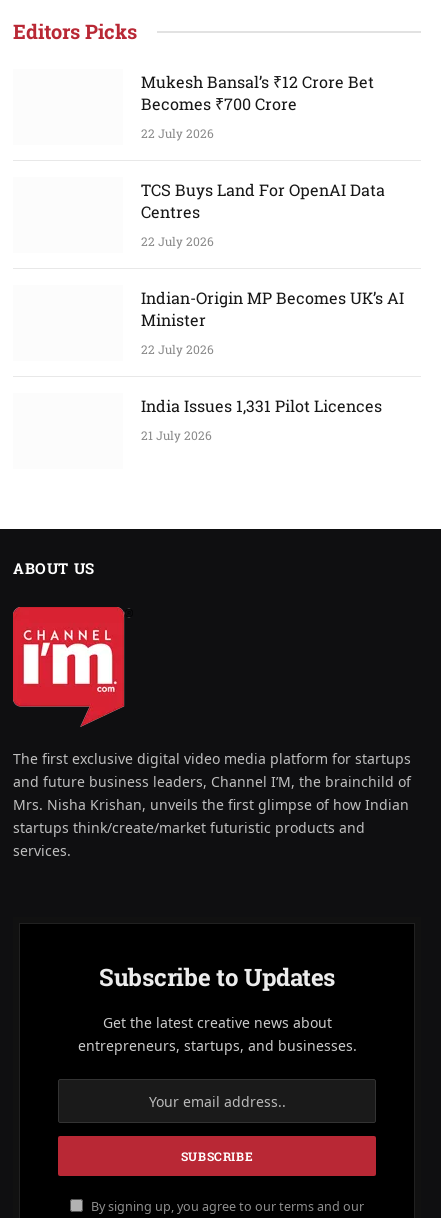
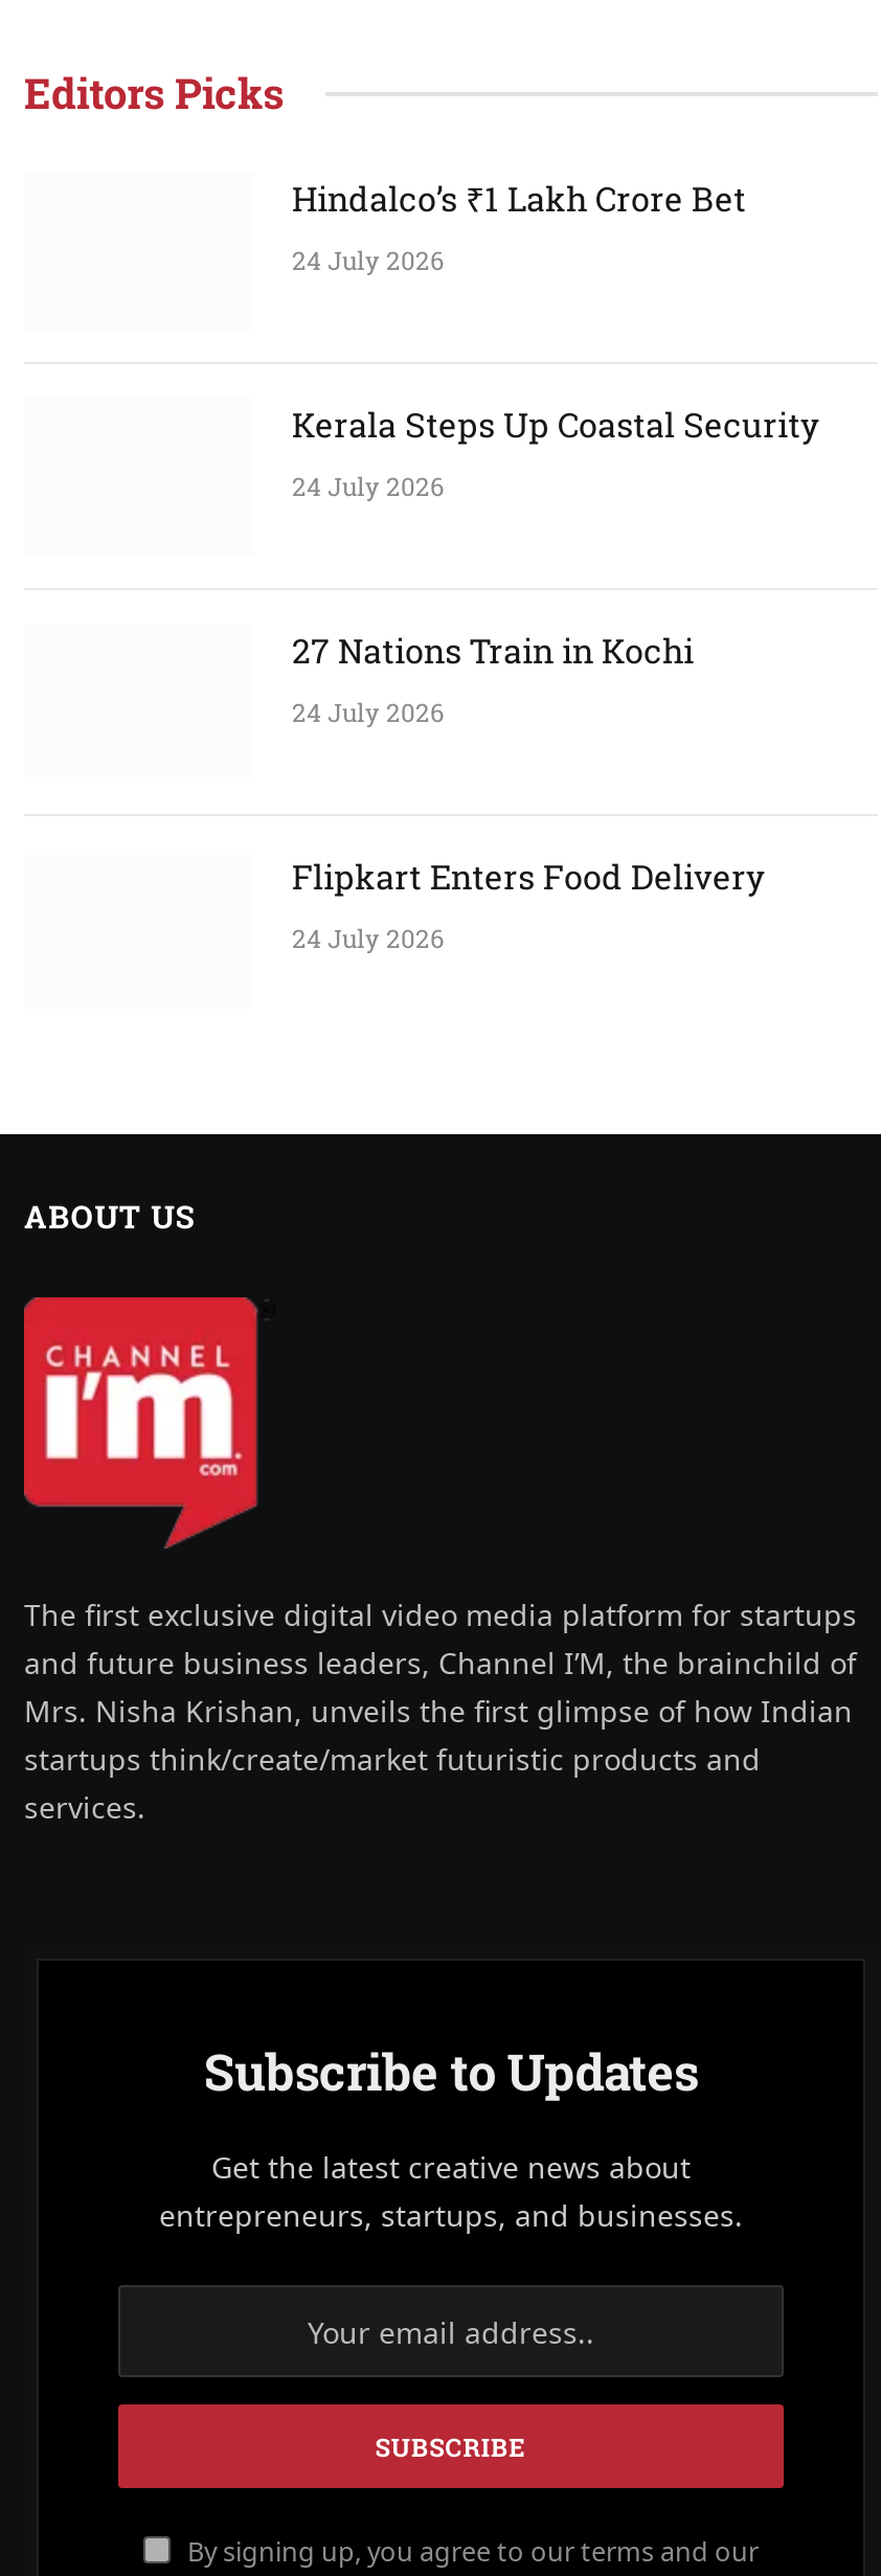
[141,71,374,114] Mukesh Bansal’s ₹12 Crore Bet | Becomes ₹700 Crore -> [292,176,746,220] Hindalco’s ₹1 Lakh Crore Bet
[141,125,214,141] 22 July 2026 -> [292,243,445,276] 24 July 2026
[141,179,385,222] TCS Buys Land For OpenAI Data | Centres -> [292,402,819,446] Kerala Steps Up Coastal Security
[141,233,214,249] 22 July 2026 -> [292,469,445,502] 24 July 2026
[141,287,404,330] Indian-Origin MP Becomes UK’s AI | Minister -> [292,628,694,672] 27 Nations Train in Kochi
[141,341,214,357] 22 July 2026 -> [292,695,445,728] 24 July 2026
[141,395,382,416] India Issues 1,331 Pilot Licences -> [292,854,765,898] Flipkart Enters Food Delivery
[141,427,212,443] 21 July 2026 -> [292,921,445,954] 24 July 2026

